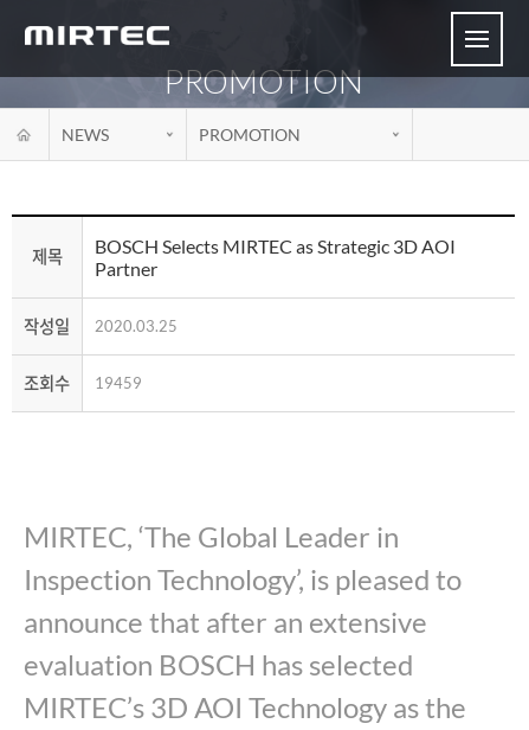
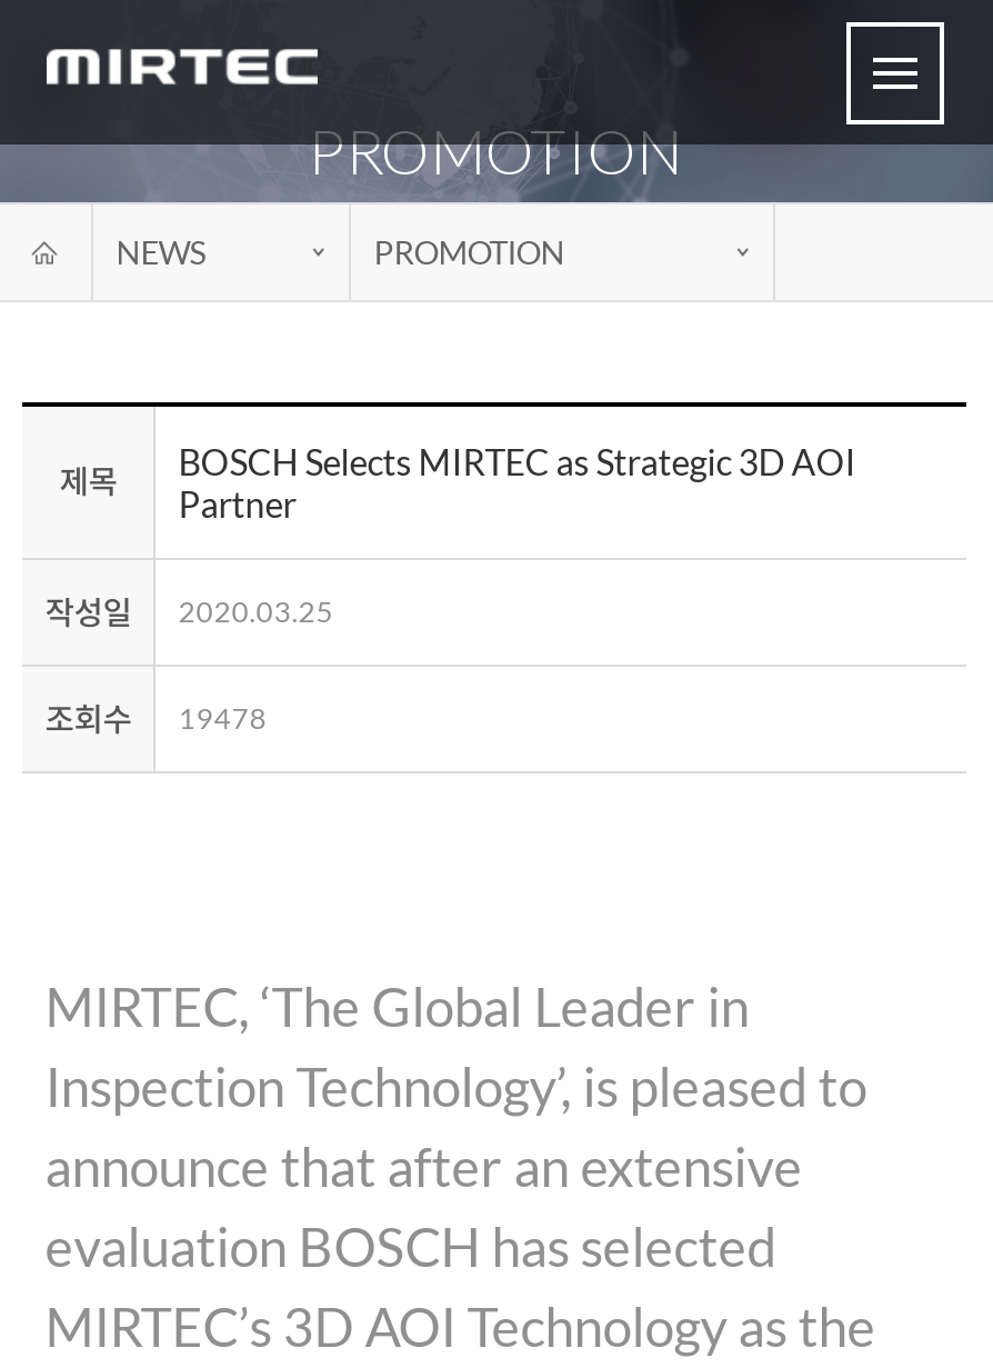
[24,373,142,393] 조회수 19459 -> [45,700,267,737] 조회수 19478

